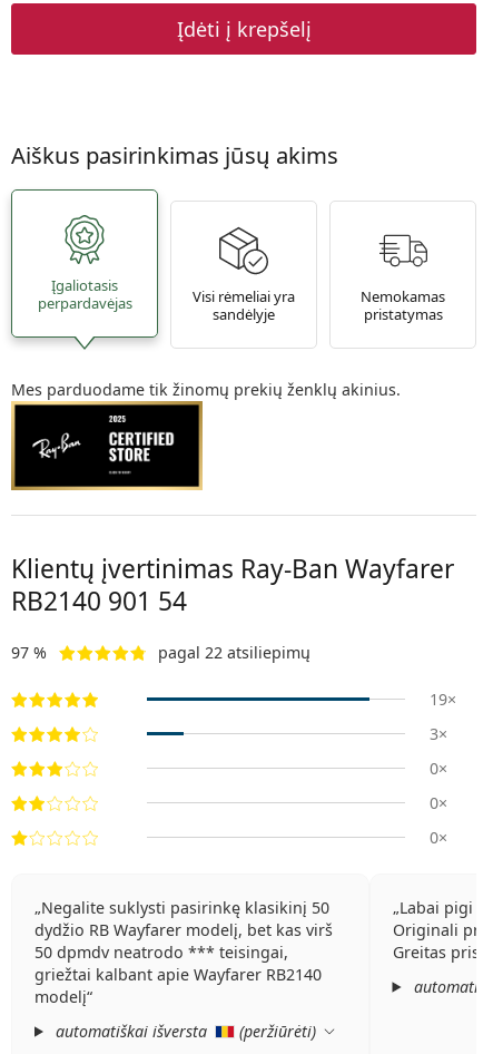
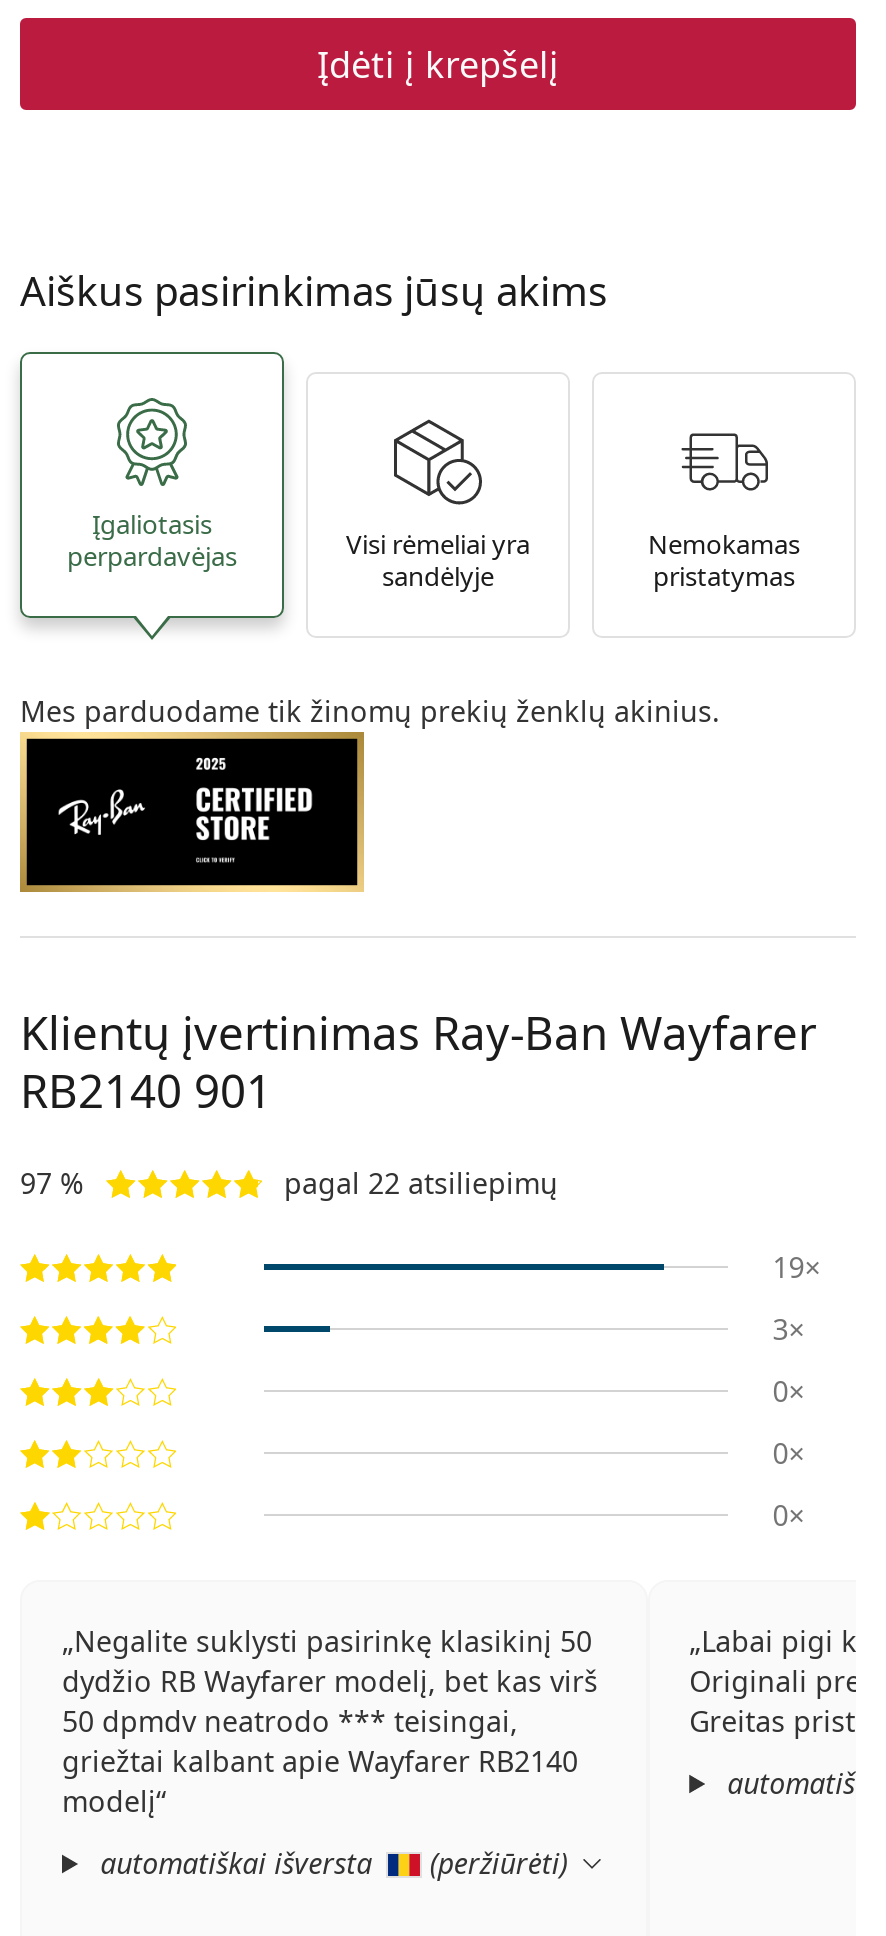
[11,583,187,618] RB2140 901 54 -> [20,1059,272,1121] RB2140 901

